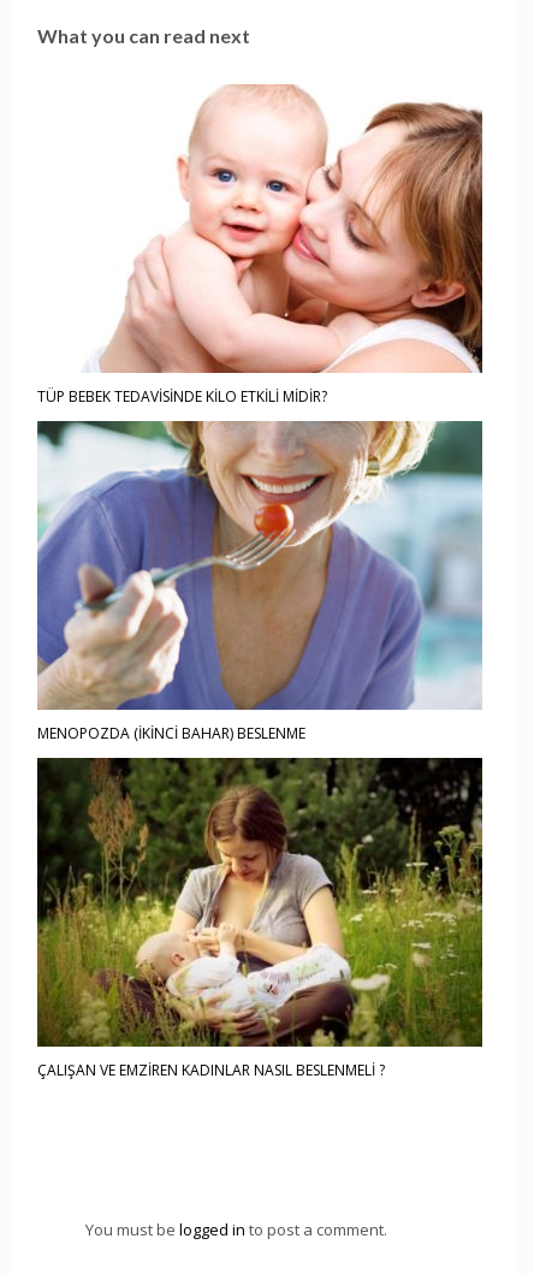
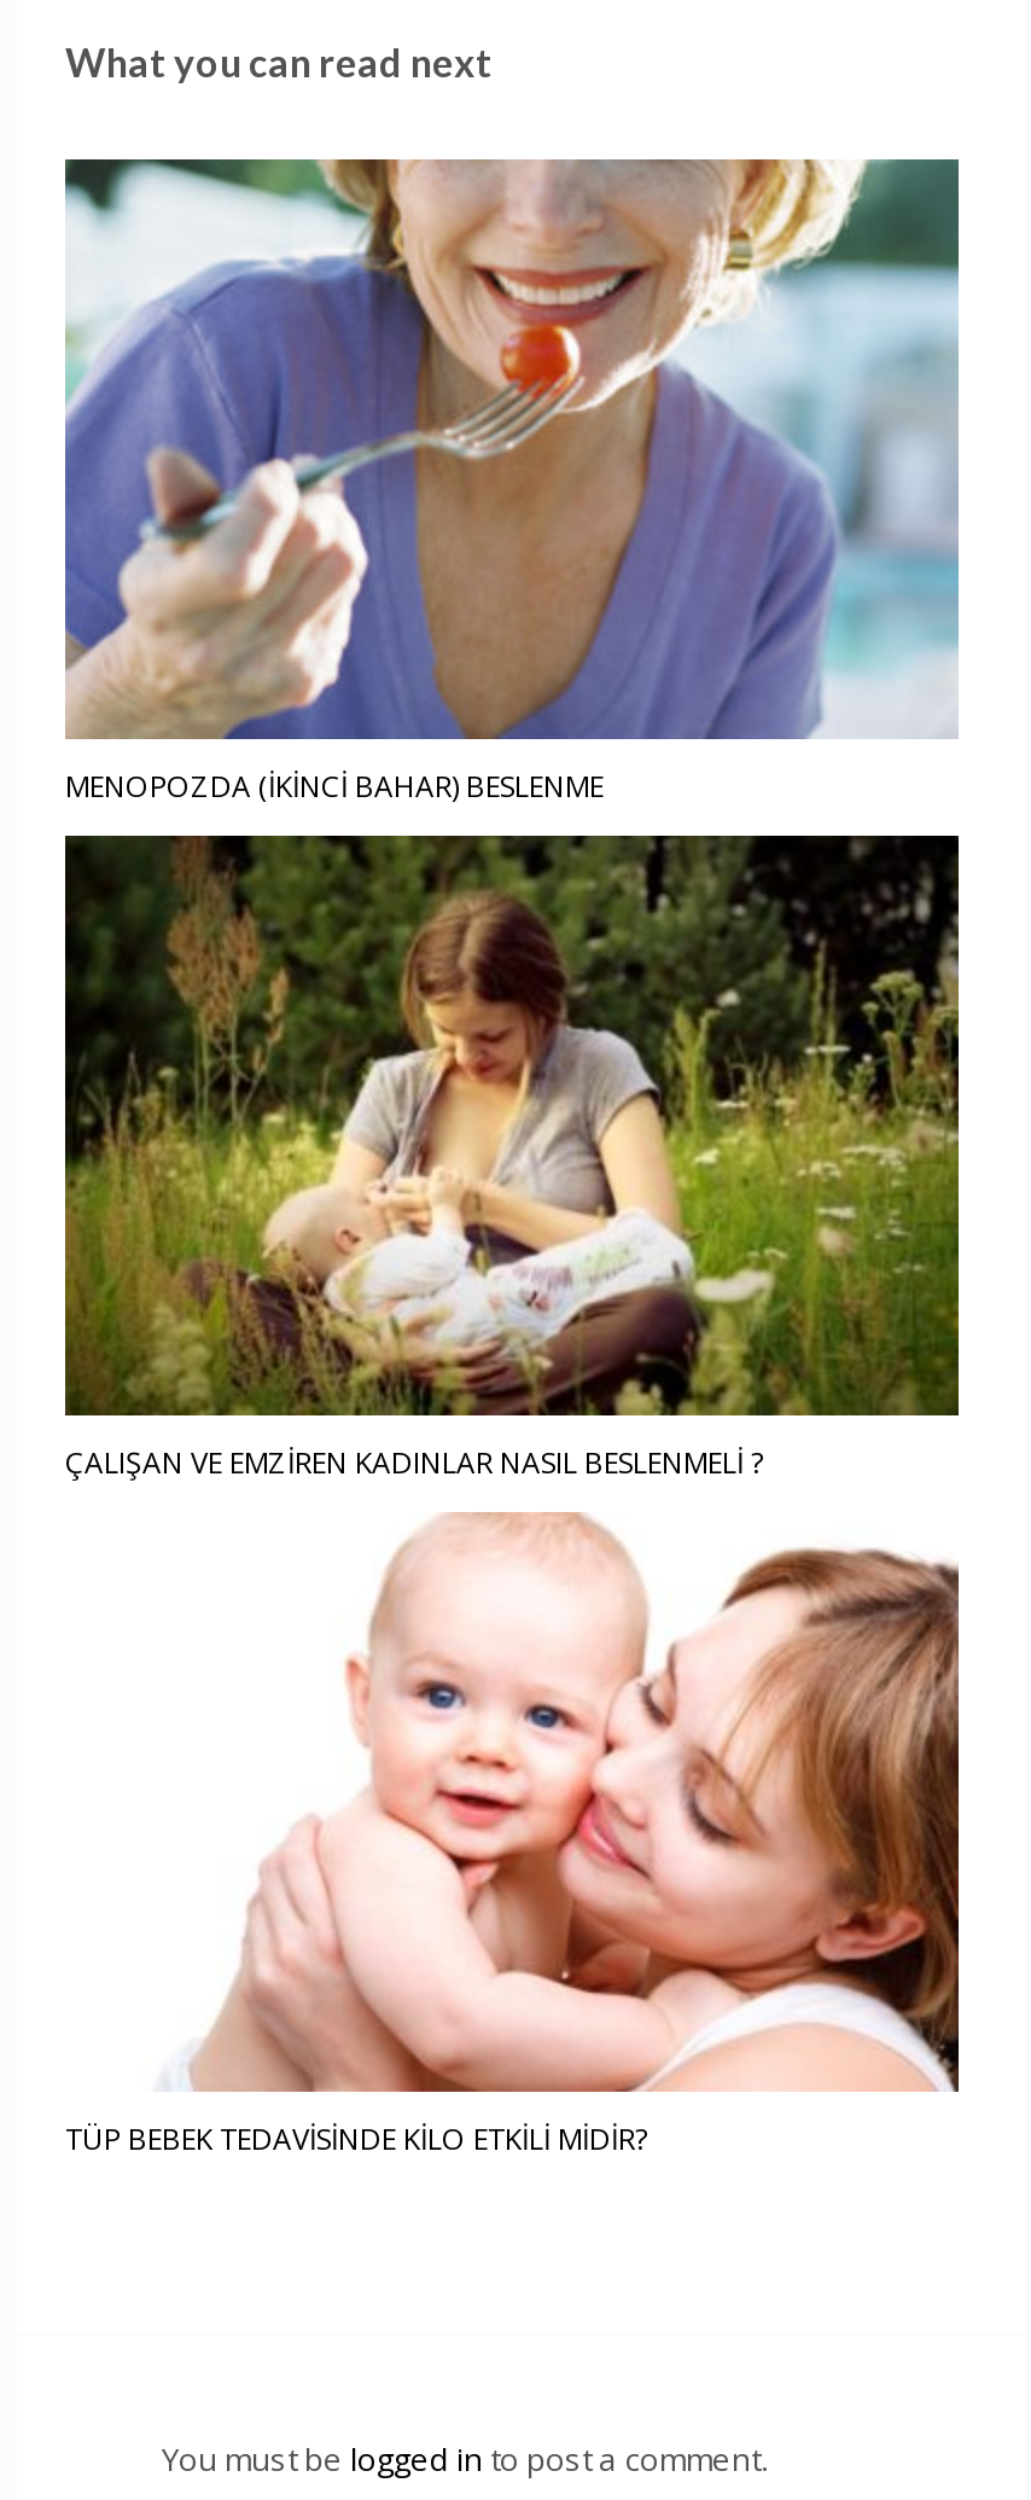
moved [37,84,483,406] -> [65,1512,961,2158]: [image] | TÜP BEBEK TEDAVİSİNDE KİLO ETKİLİ MİDİR?
moved [35,419,483,1080] -> [60,155,961,1482]: [image] | MENOPOZDA (İKİNCİ BAHAR) BESLENME | ÇALIŞAN VE EMZİREN KADINLAR NASIL BESLENMELİ ?

